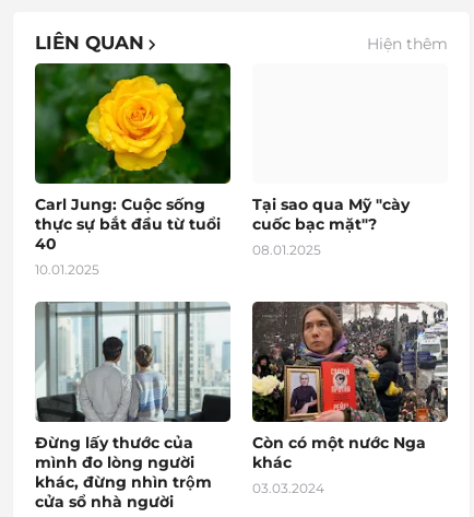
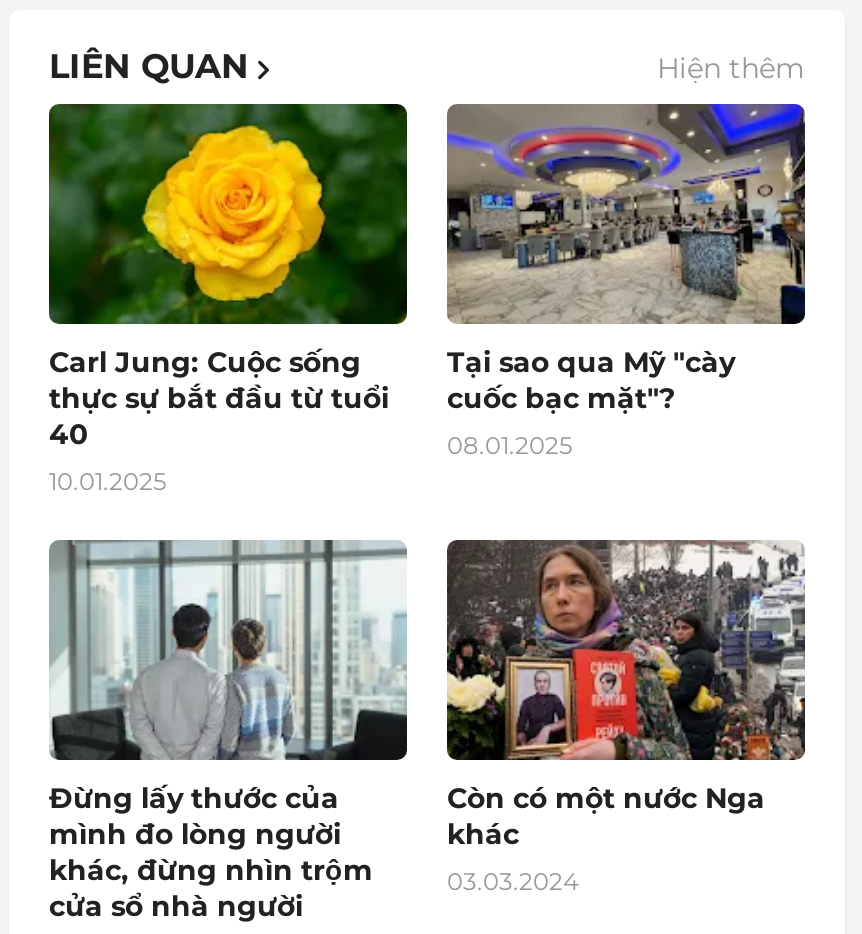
none -> [445,102,807,326] [image]

